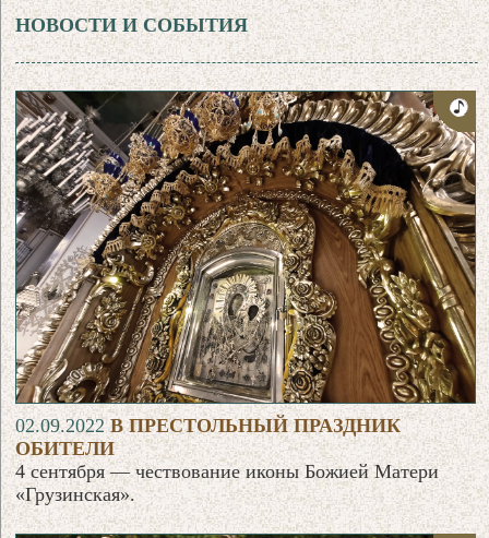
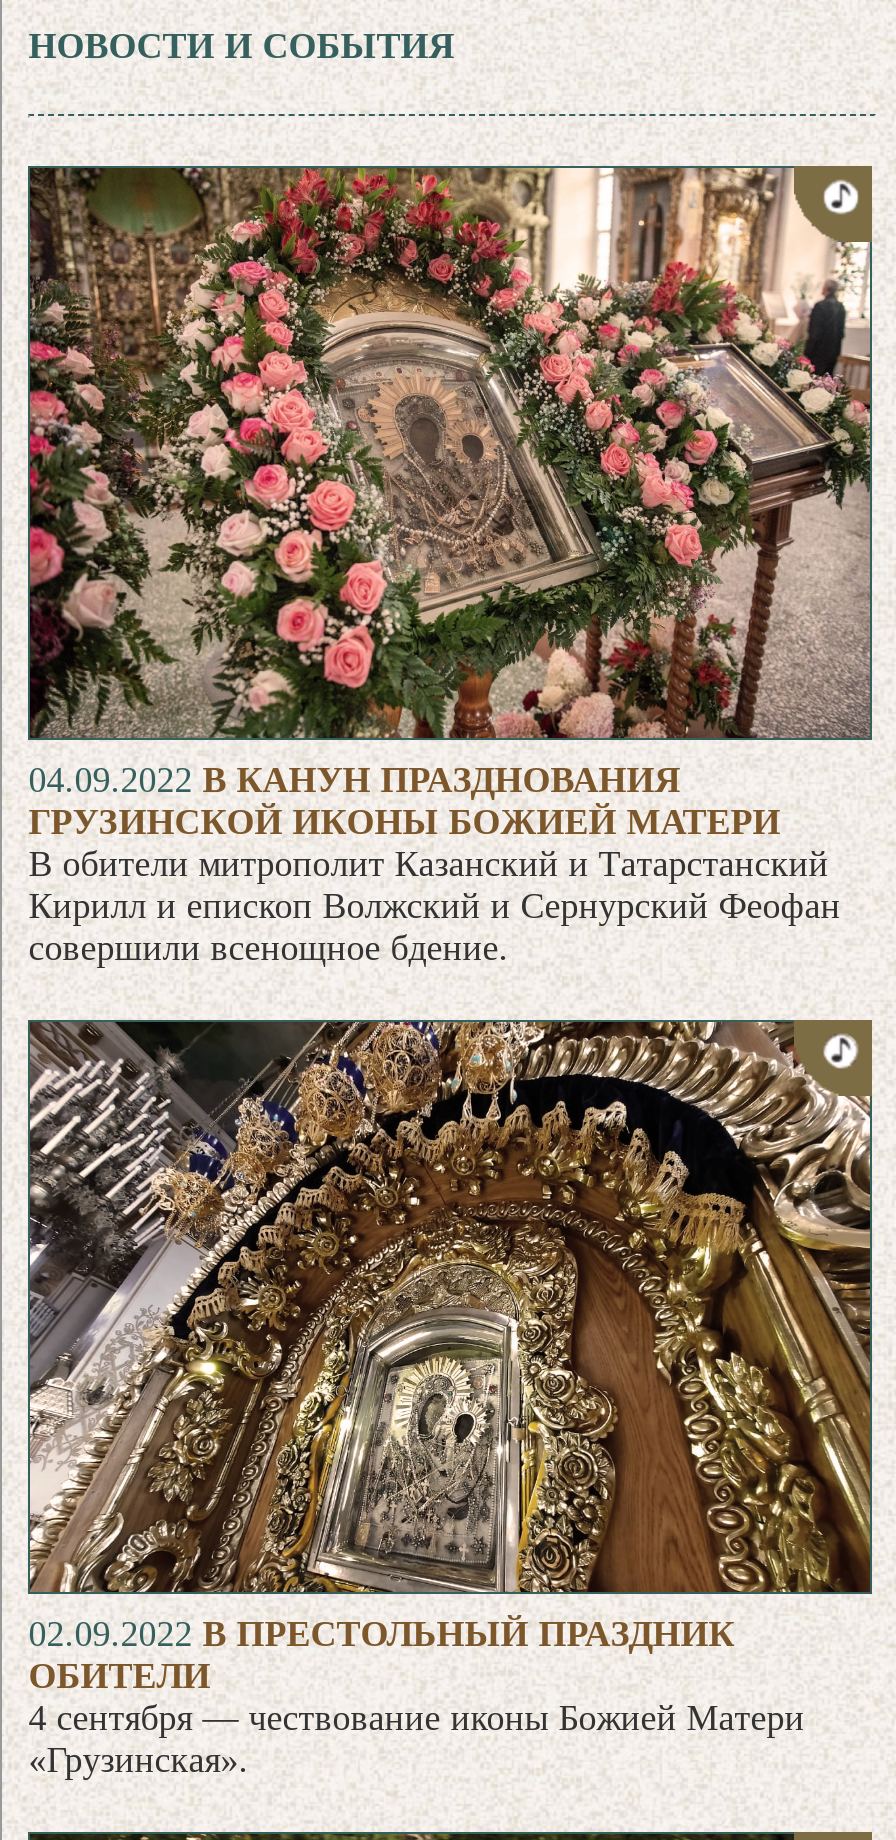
none -> [28,166,872,968] [image] | 04.09.2022 В КАНУН ПРАЗДНОВАНИЯ | ГРУЗИНСКОЙ ИКОНЫ БОЖИЕЙ МАТЕРИ | В обители митрополит Казанский и Татарстанский | Кирилл и епископ Волжский и Сернурский Феофан | совершили всенощное бдение.

